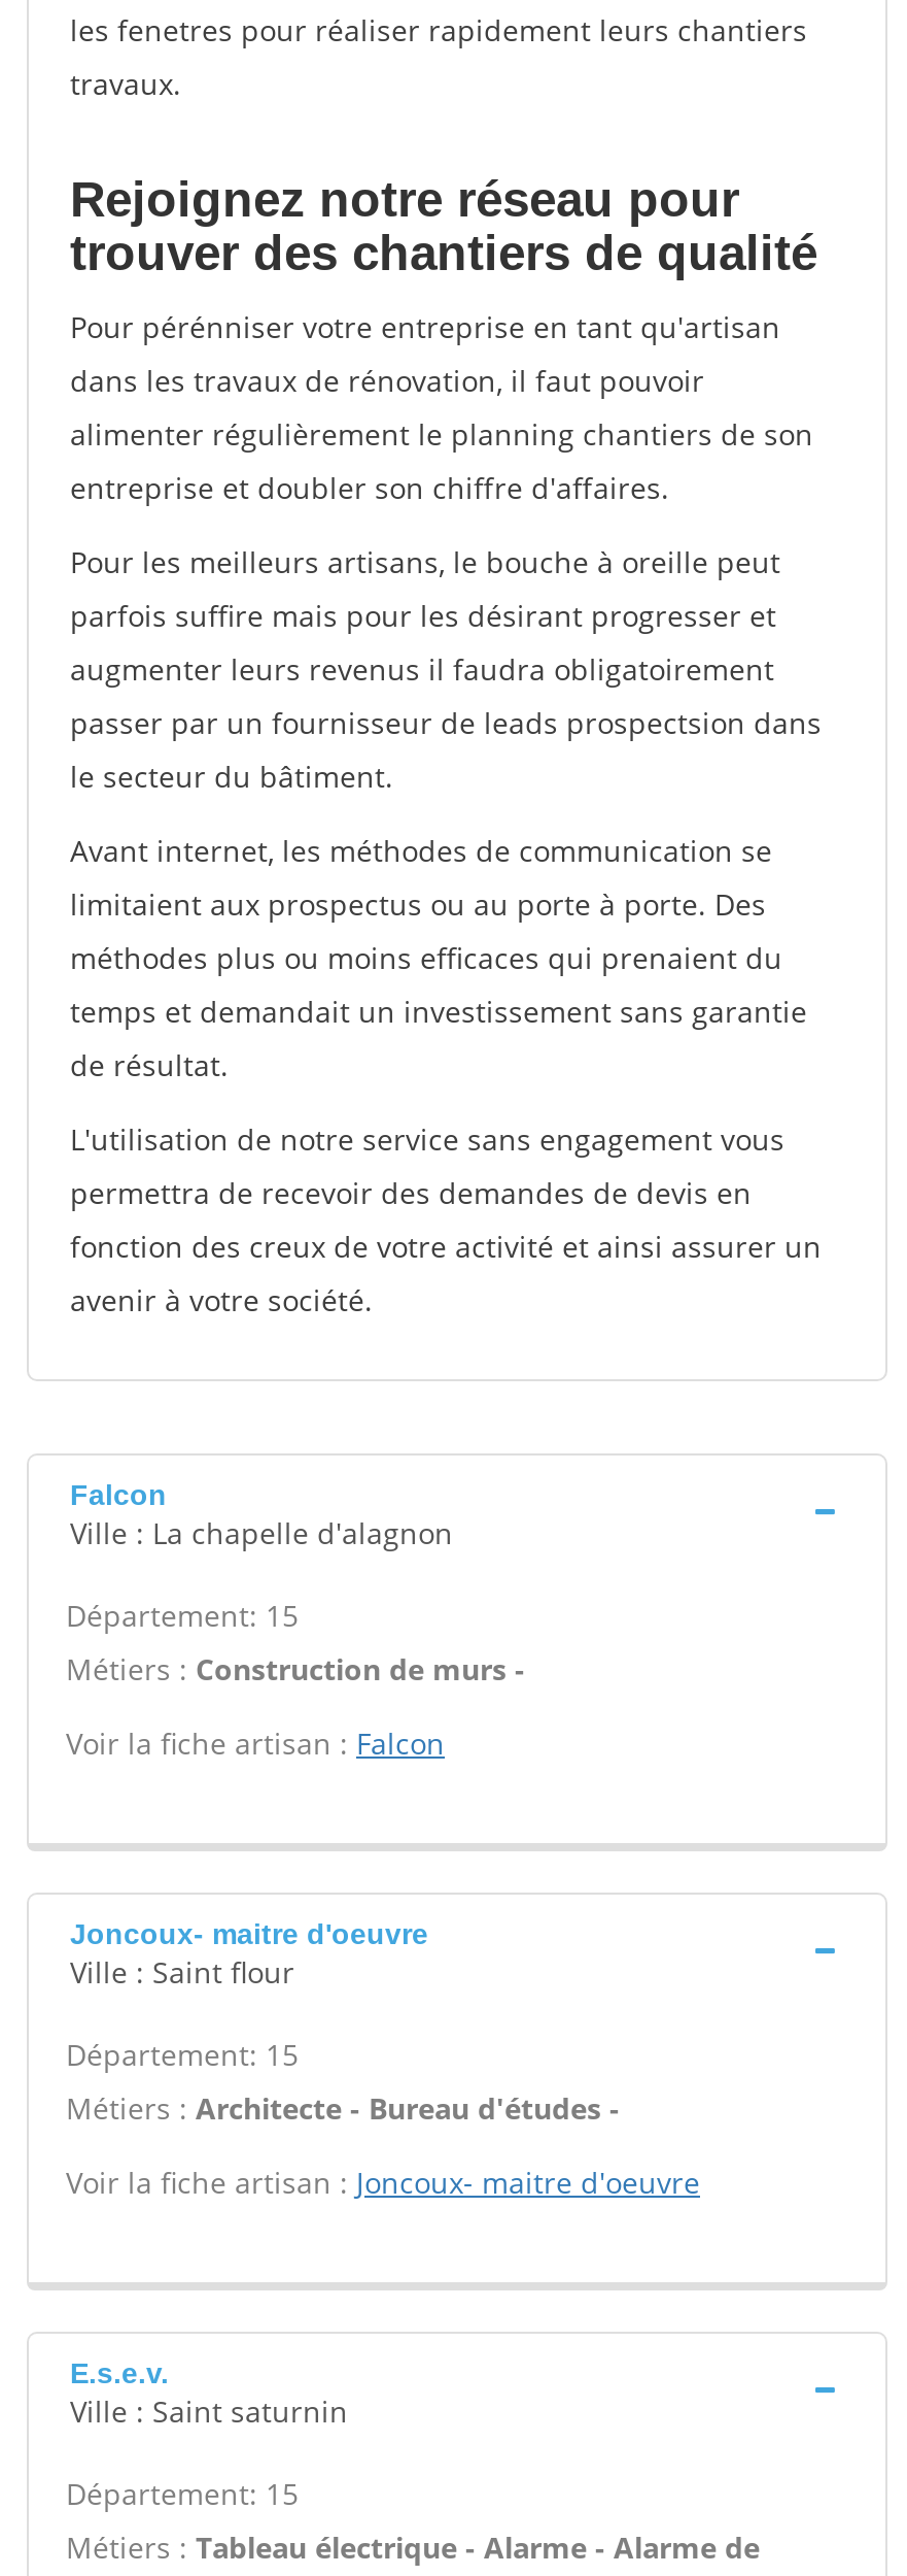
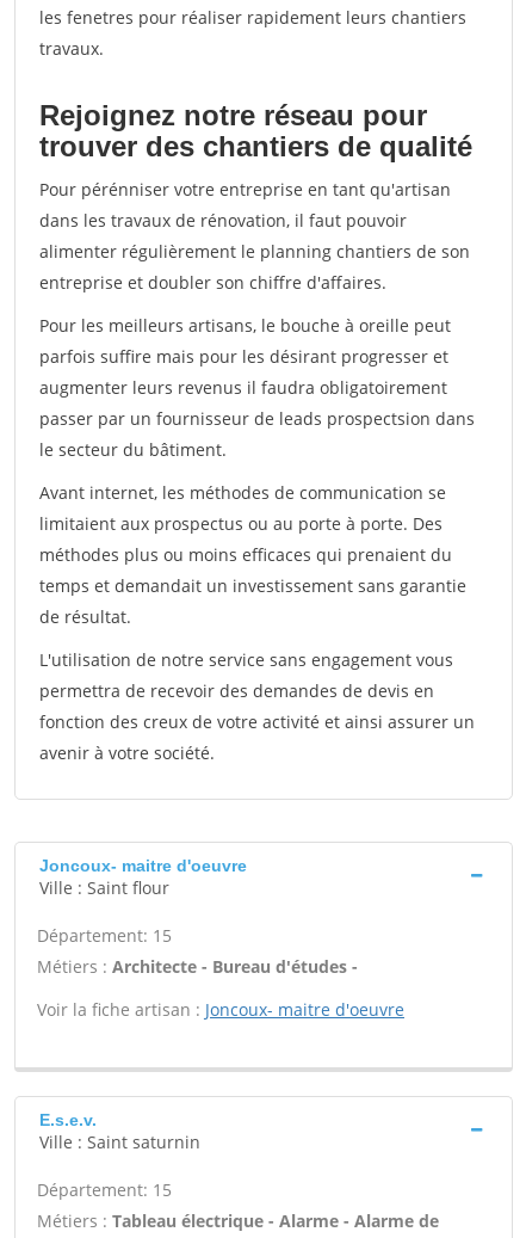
[66,1478,525,1763] Falcon | Ville : La chapelle d'alagnon | Département: 15 | Métiers : Construction de murs - | Voir la fiche artisan : Falcon -> none

